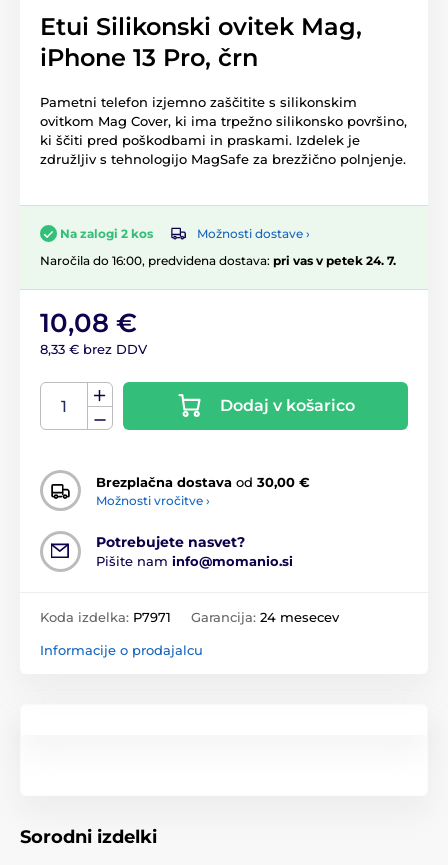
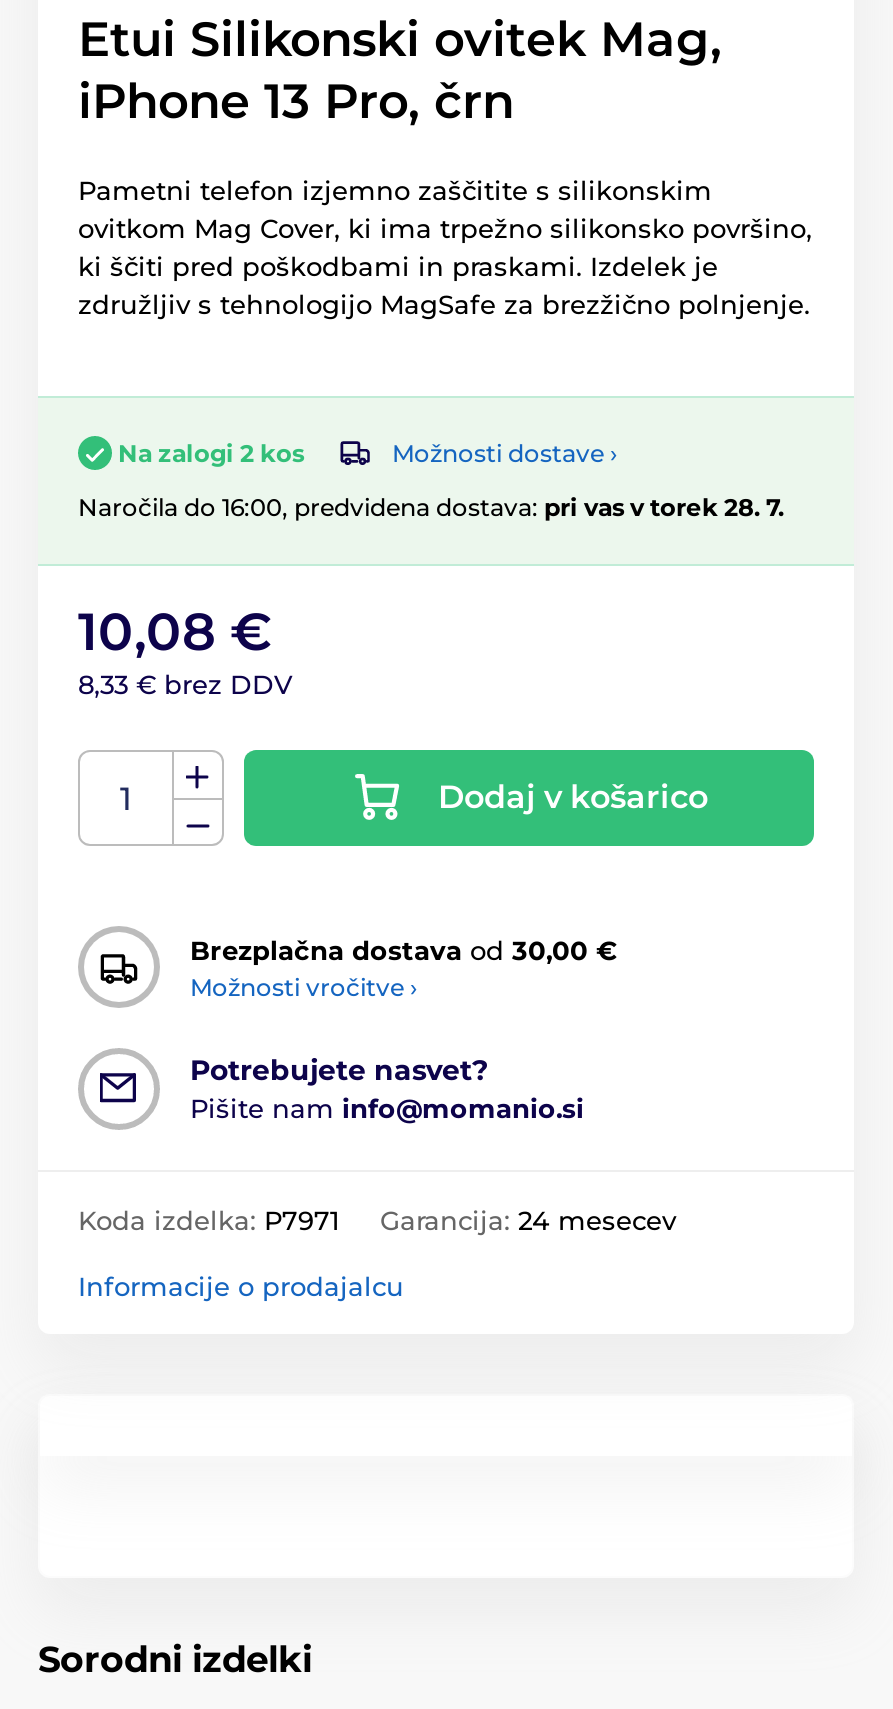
[40,253,396,268] Naročila do 16:00, predvidena dostava: pri vas v petek 24. 7. -> [78,492,784,522] Naročila do 16:00, predvidena dostava: pri vas v torek 28. 7.

